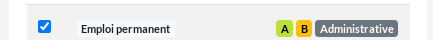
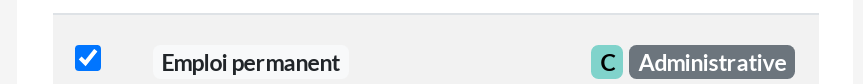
[281,22,308,35] A | B -> [601,49,615,75] C

